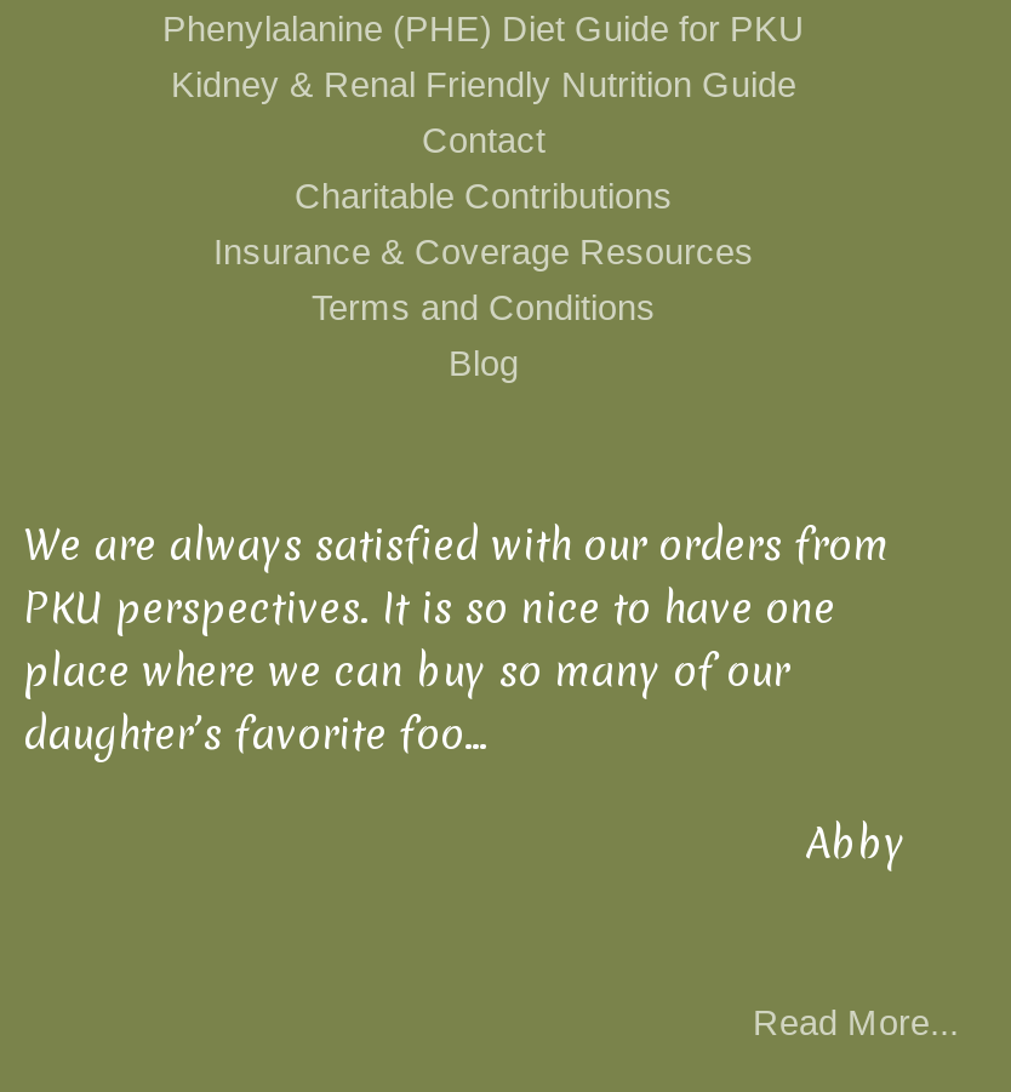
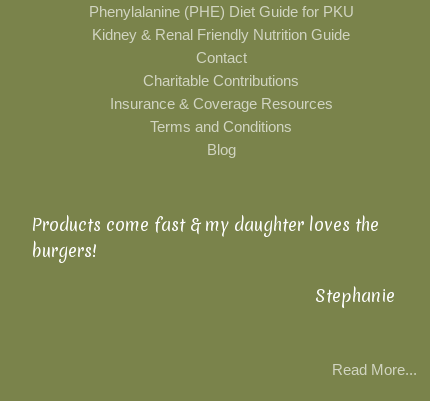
[23,516,889,761] We are always satisfied with our orders from | PKU perspectives. It is so nice to have one | place where we can buy so many of our | daughter’s favorite foo... -> [31,213,379,262] Products come fast & my daughter loves the | burgers!
[806,814,906,870] Abby -> [315,284,395,307] Stephanie

